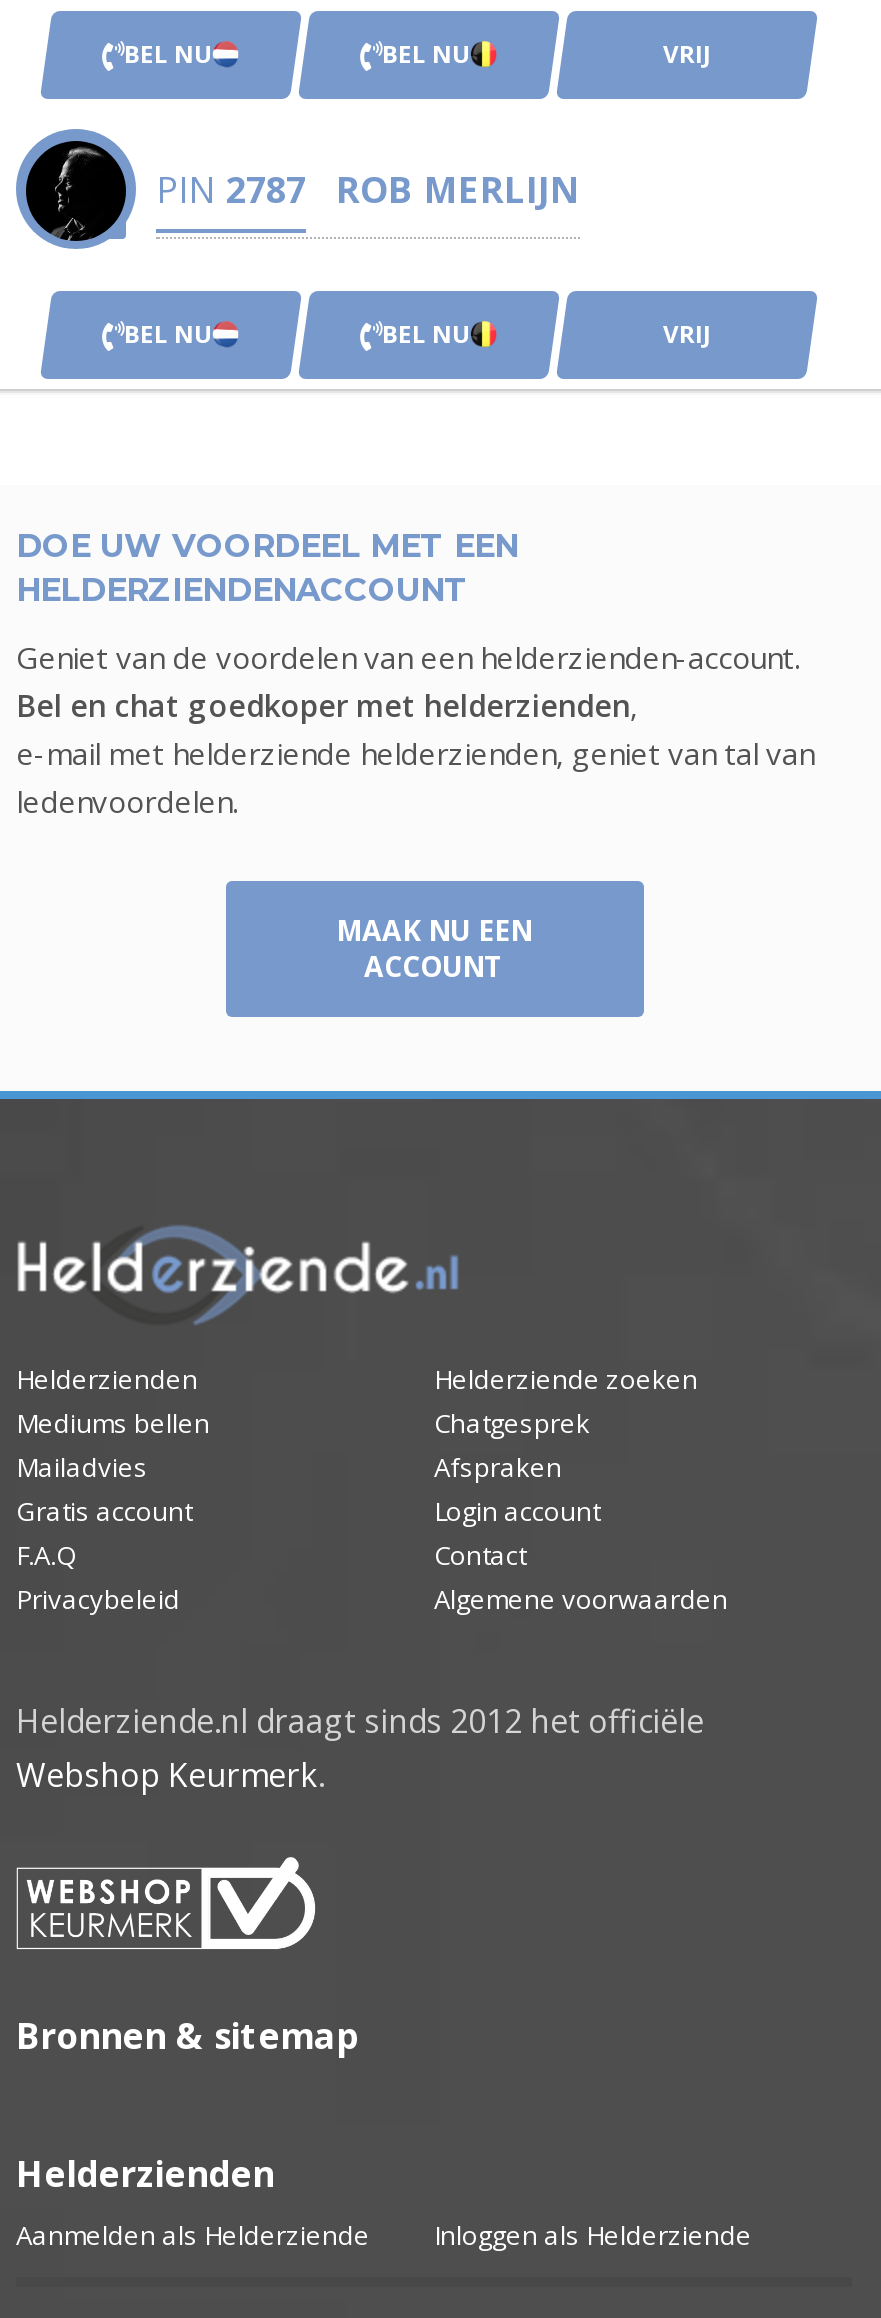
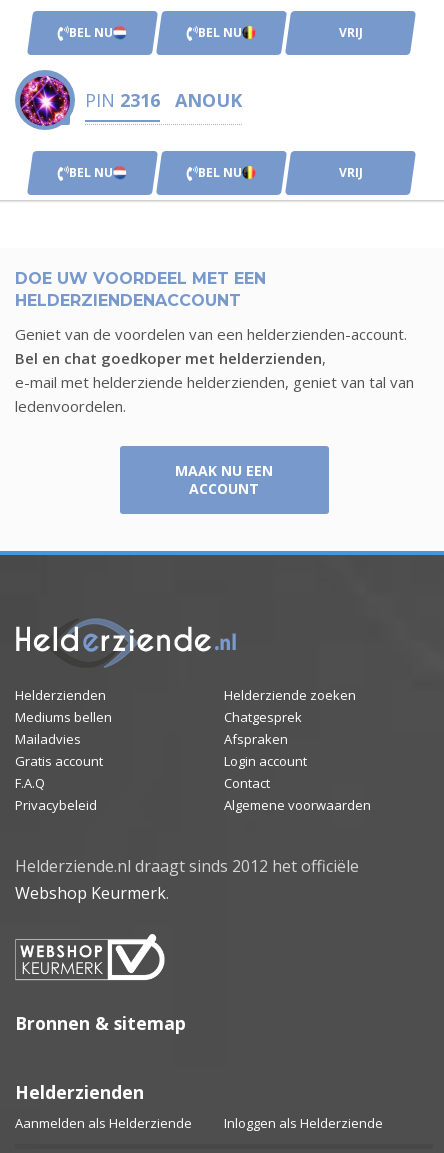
[26,139,580,243] [image] | PIN 2787 | ROB MERLIJN -> [20,75,242,127] [image] | PIN 2316 | ANOUK

